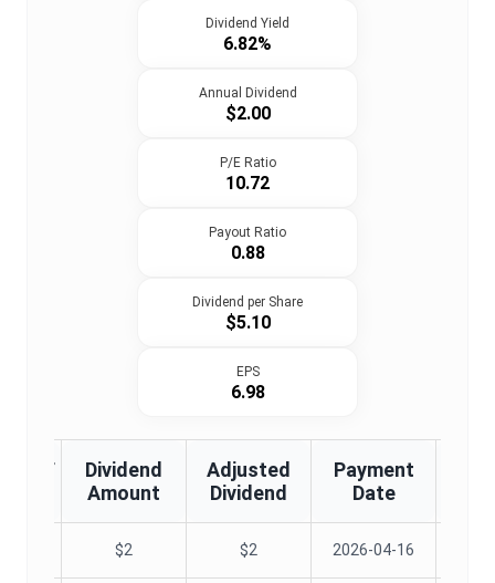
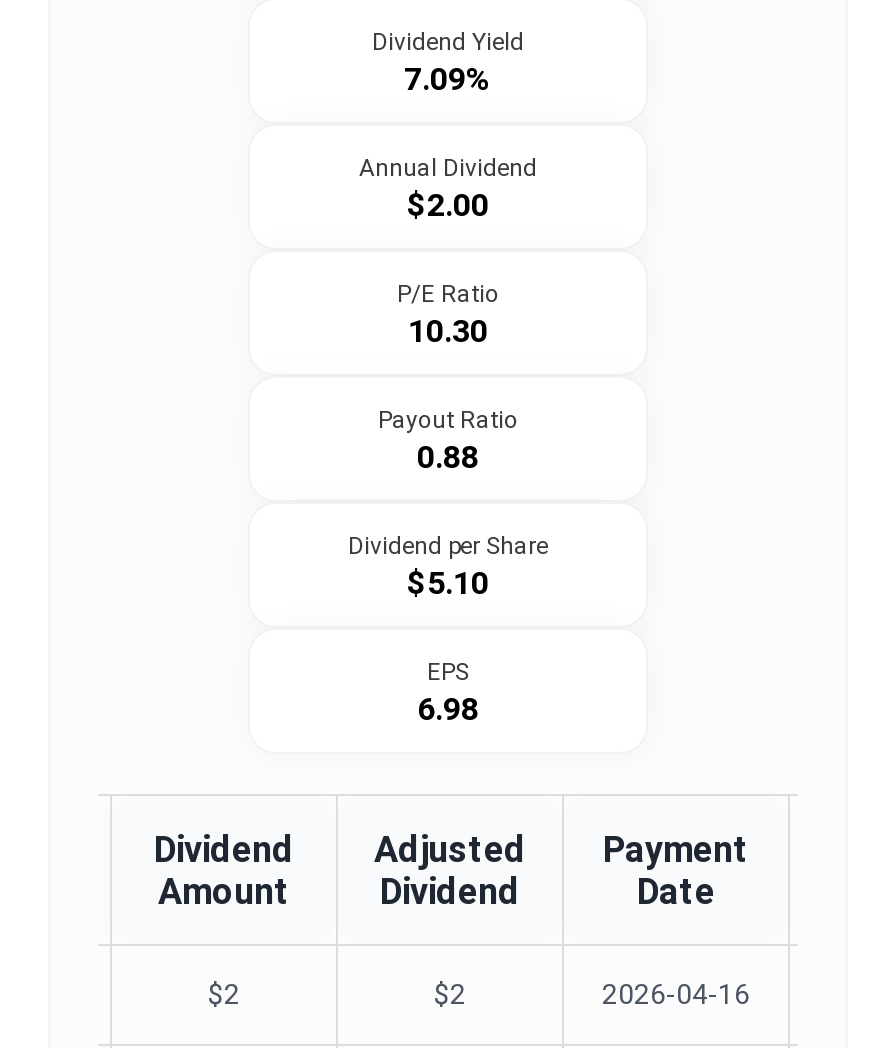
[223,33,272,54] 6.82% -> [404,60,492,98] 7.09%
[225,173,270,194] 10.72 -> [408,312,488,350] 10.30

